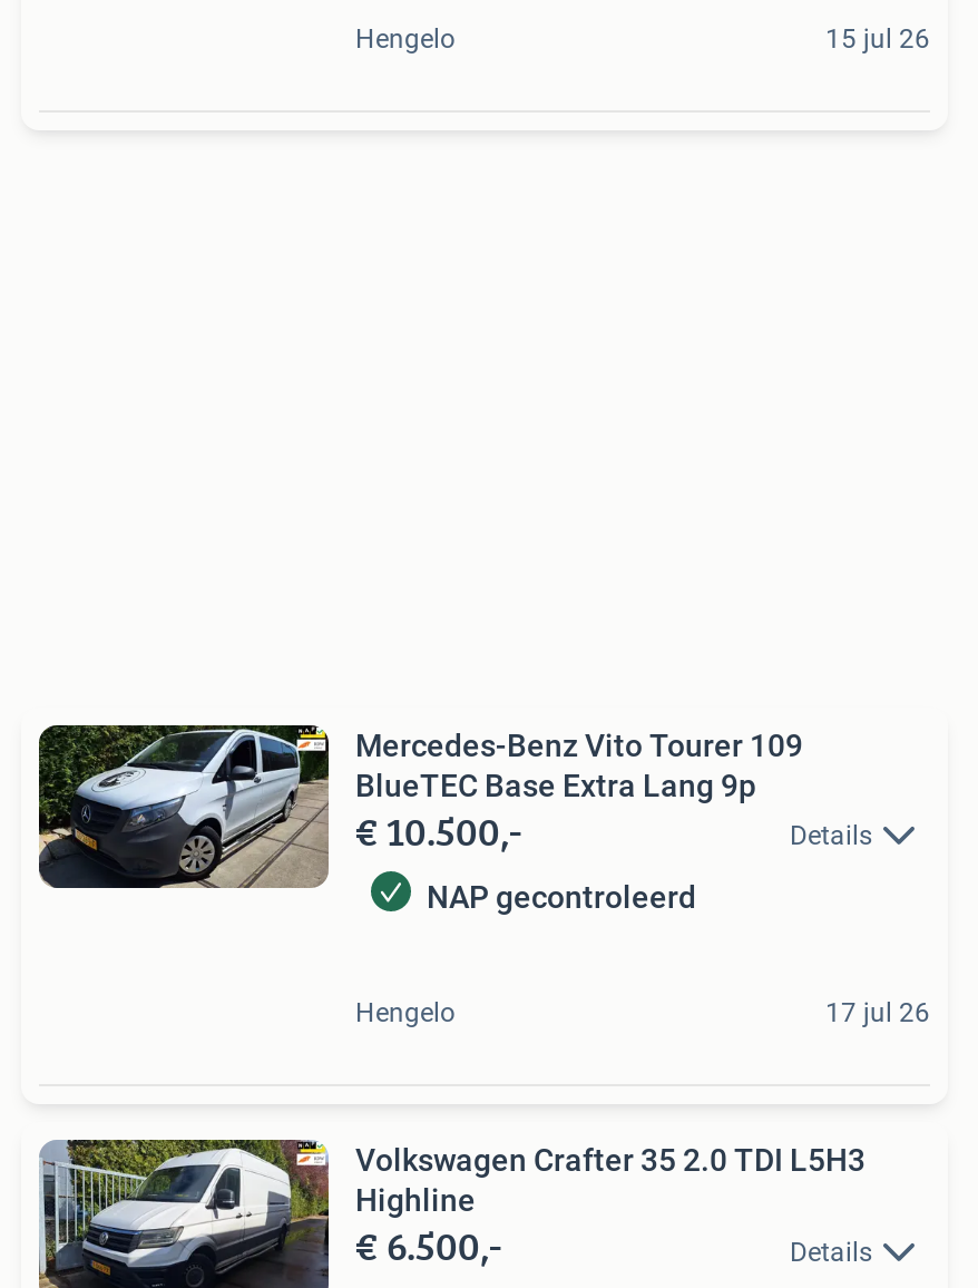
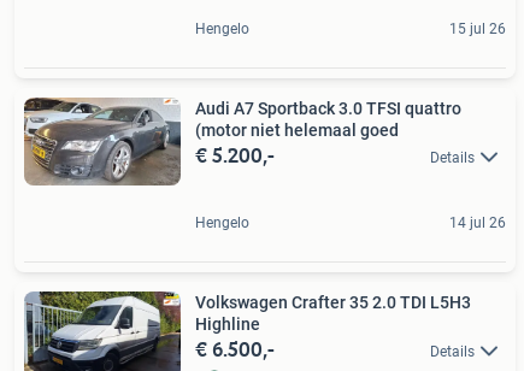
[37,722,803,889] [image] | Mercedes-Benz Vito Tourer 109 | BlueTEC Base Extra Lang 9p | € 10.500,- -> [23,98,461,185] [image] | Audi A7 Sportback 3.0 TFSI quattro | (motor niet helemaal goed | € 5.200,-
[427,879,696,915] NAP gecontroleerd -> none
[825,998,930,1030] 17 jul 26 -> [449,214,506,231] 14 jul 26

